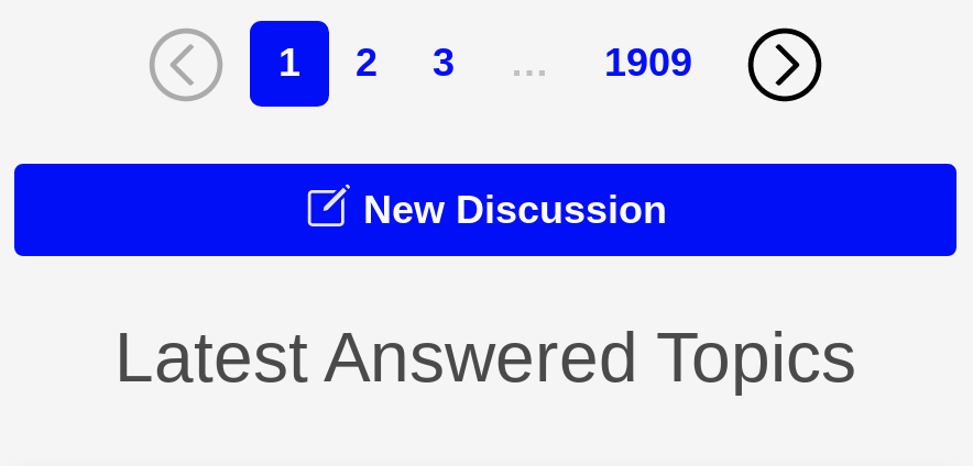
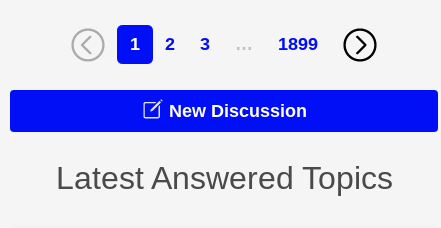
[604,41,692,85] 1909 -> [278,34,318,54] 1899

